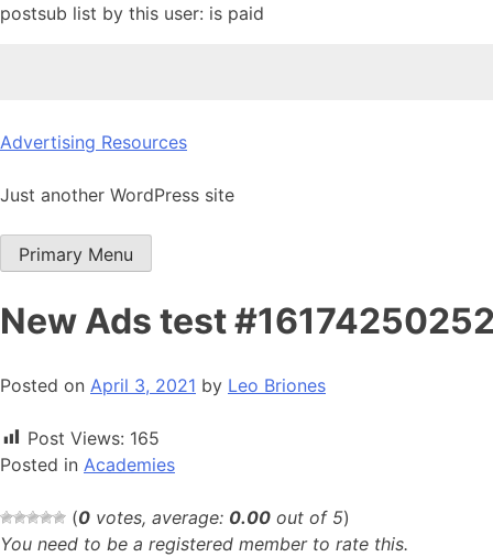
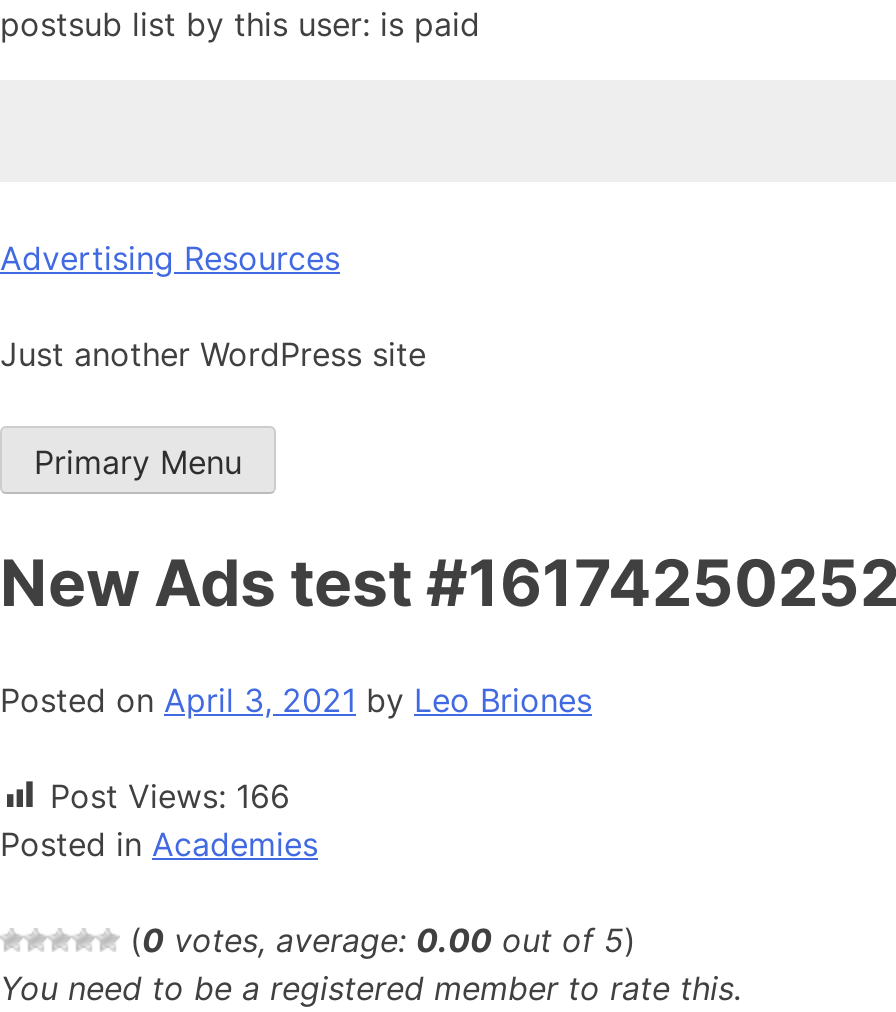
[28,427,160,449] Post Views: 165 -> [50,775,290,815] Post Views: 166

